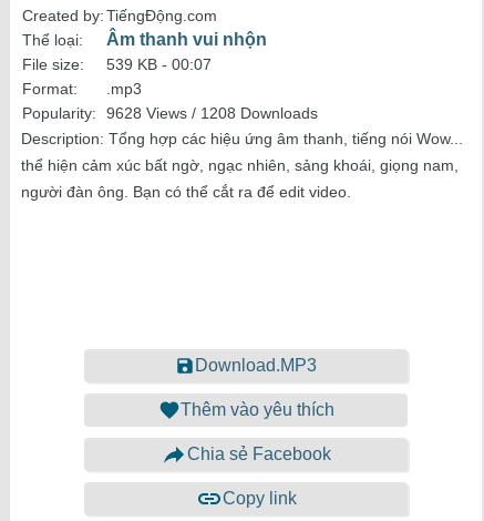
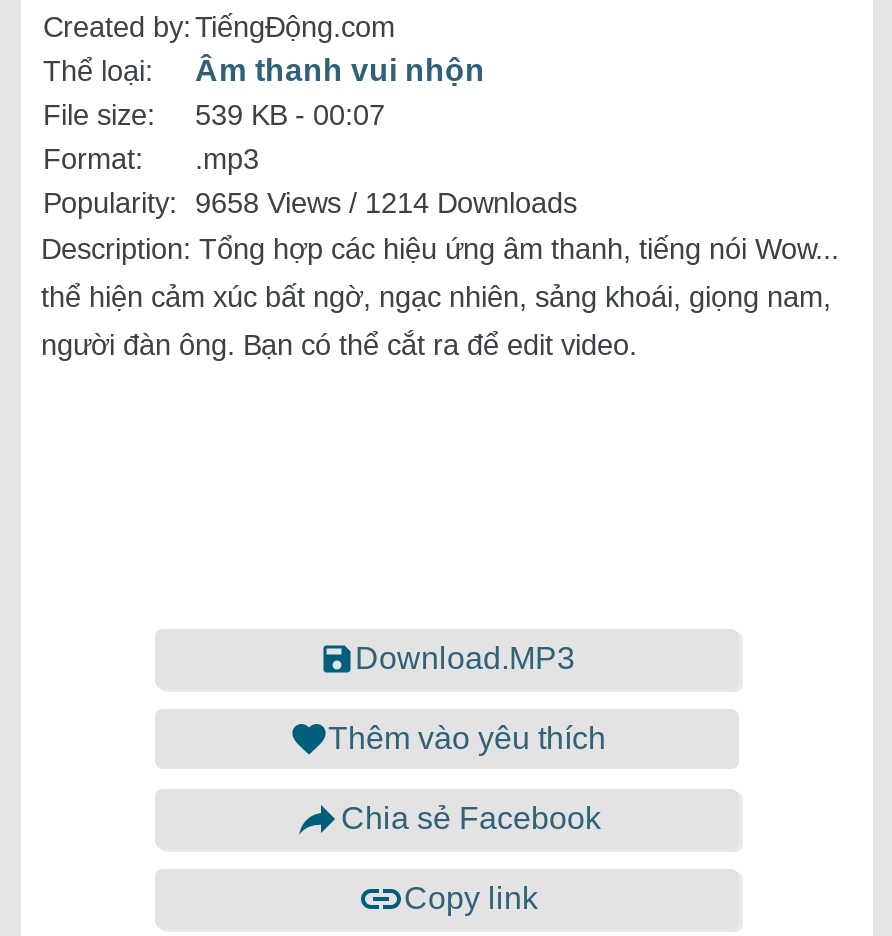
[22,104,318,122] Popularity: 9628 Views / 1208 Downloads -> [43,187,577,219] Popularity: 9658 Views / 1214 Downloads

